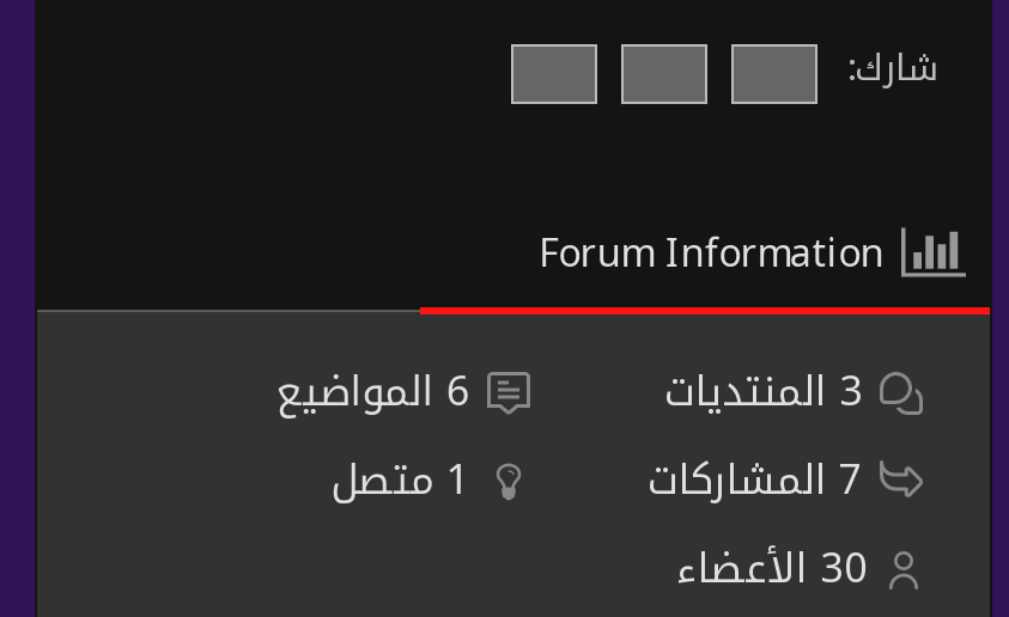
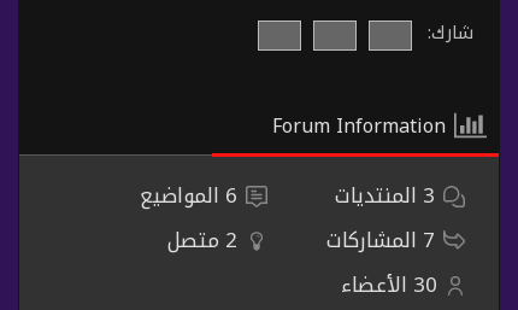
[331,441,470,518] 1 متصل -> [167,221,237,259] 2 متصل

